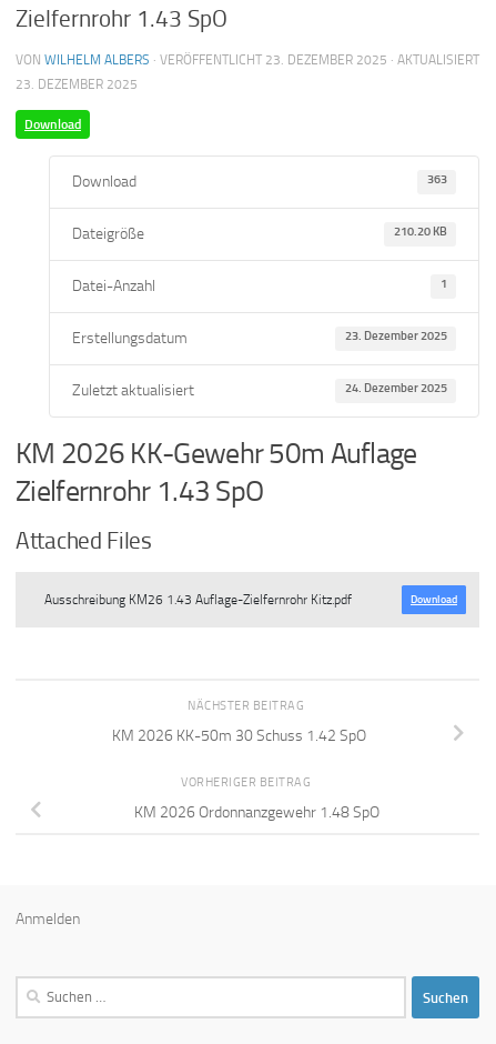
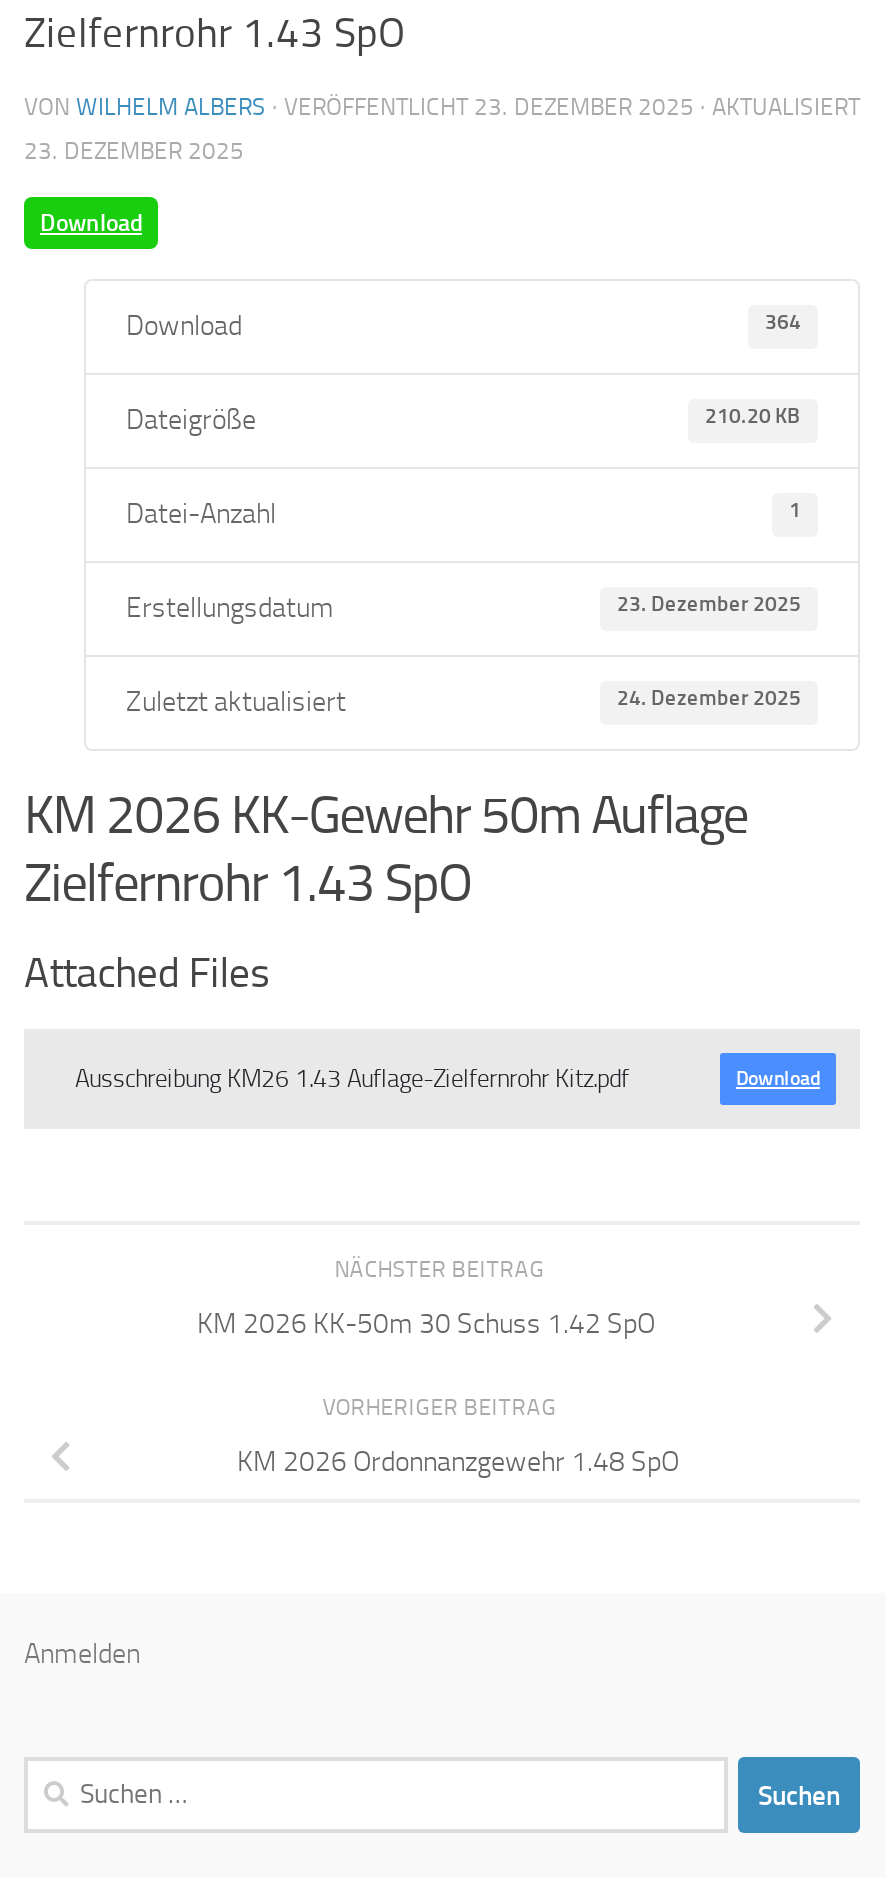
[427,173,447,187] 363 -> [765,310,801,336] 364

